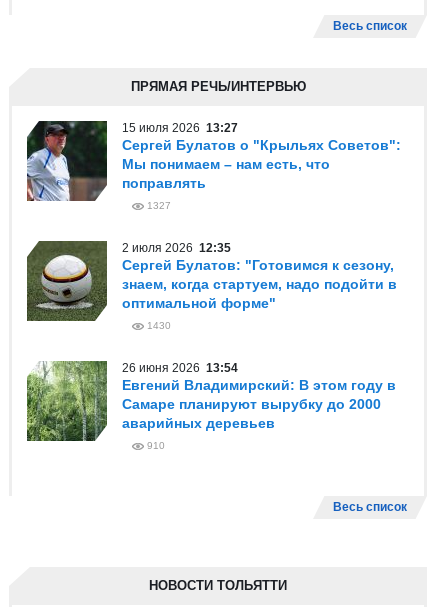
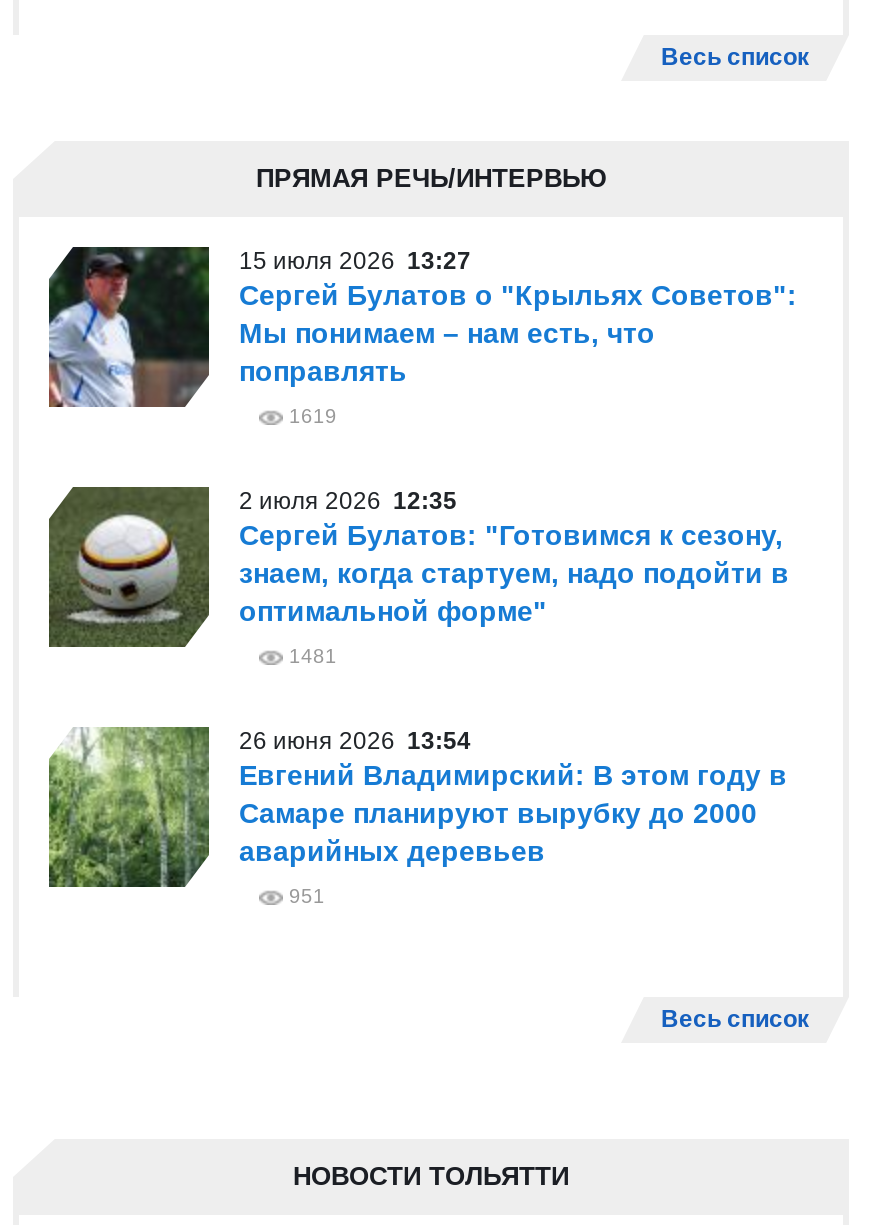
[147,200,171,211] 1327 -> [289,405,337,427] 1619
[147,320,171,331] 1430 -> [289,645,337,667] 1481
[147,440,165,451] 910 -> [289,885,325,907] 951

